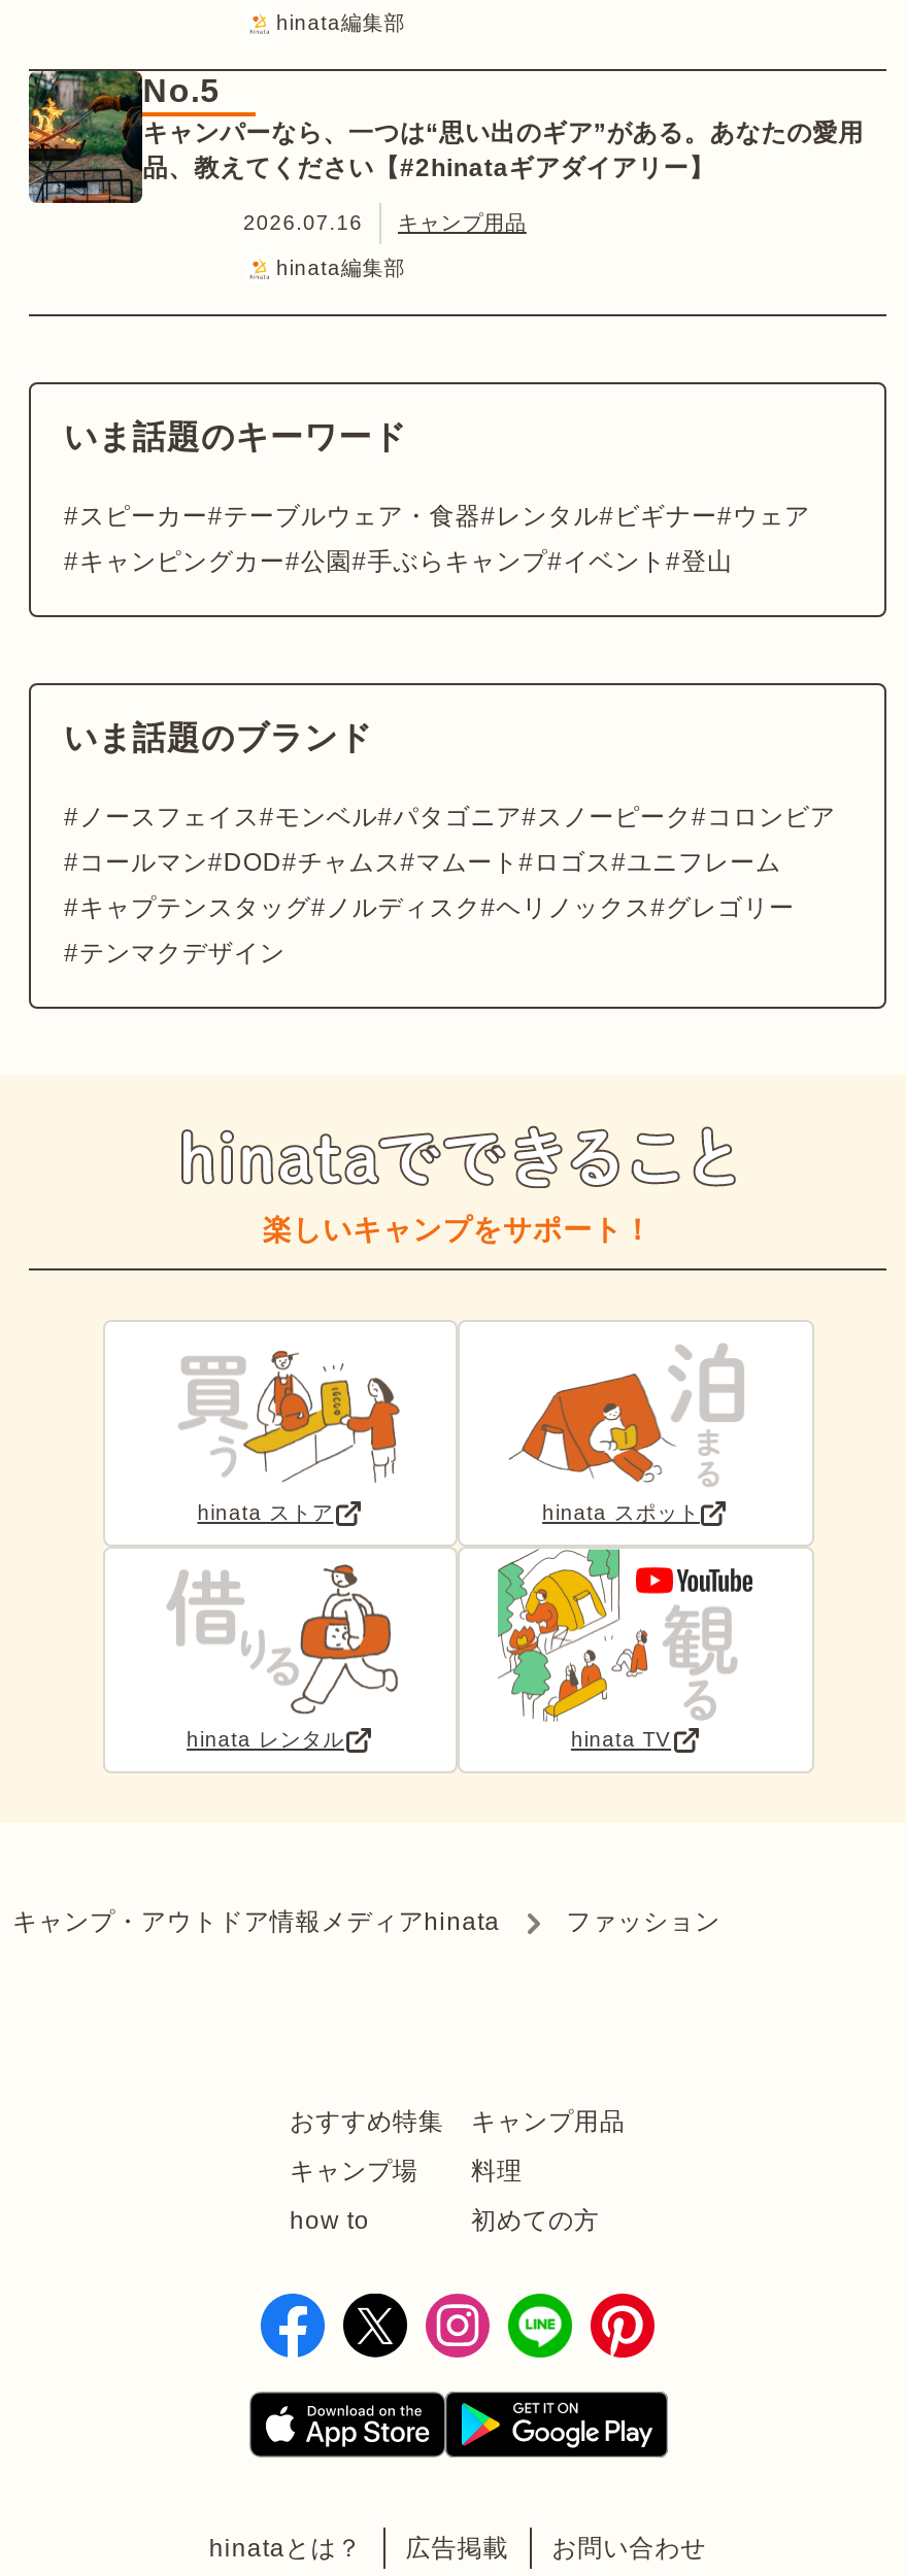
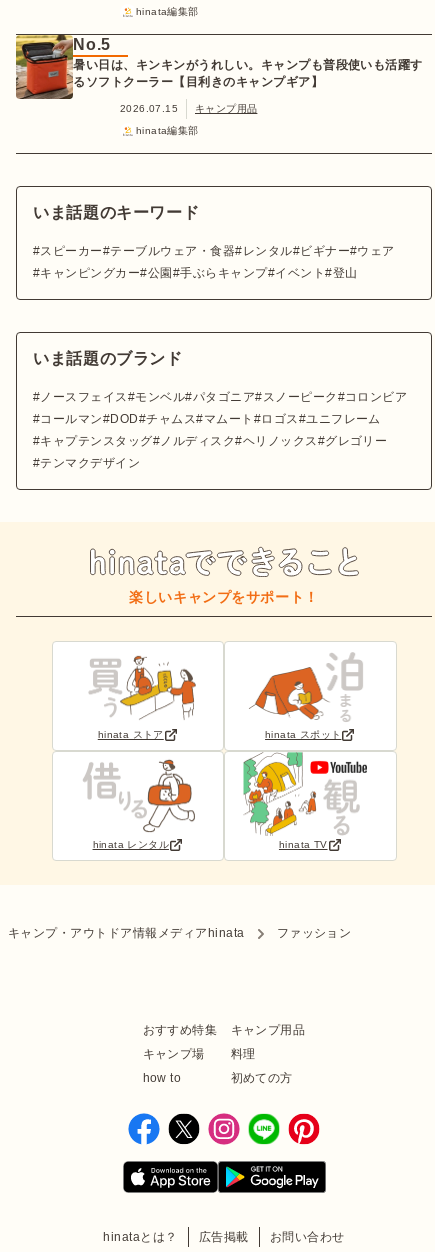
[27,69,864,205] [image] | キャンパーなら、一つは“思い出のギア”がある。あなたの愛用 | 品、教えてください【#2hinataギアダイアリー】 -> [15,34,423,99] [image] | 暑い日は、キンキンがうれしい。キャンプも普段使いも活躍す | るソフトクーラー【目利きのキャンプギア】
[243,211,526,234] 2026.07.16 キャンプ用品 -> [120,103,257,114] 2026.07.15 キャンプ用品

